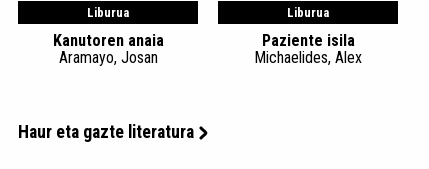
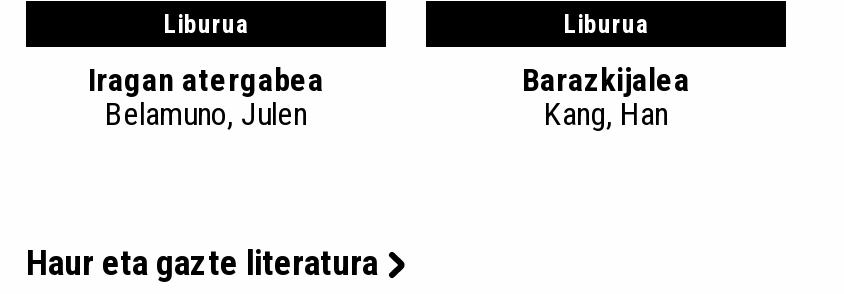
[52,31,163,67] Kanutoren anaia | Aramayo, Josan -> [88,61,324,133] Iragan atergabea | Belamuno, Julen
[254,31,362,67] Paziente isila | Michaelides, Alex -> [522,61,690,133] Barazkijalea | Kang, Han

